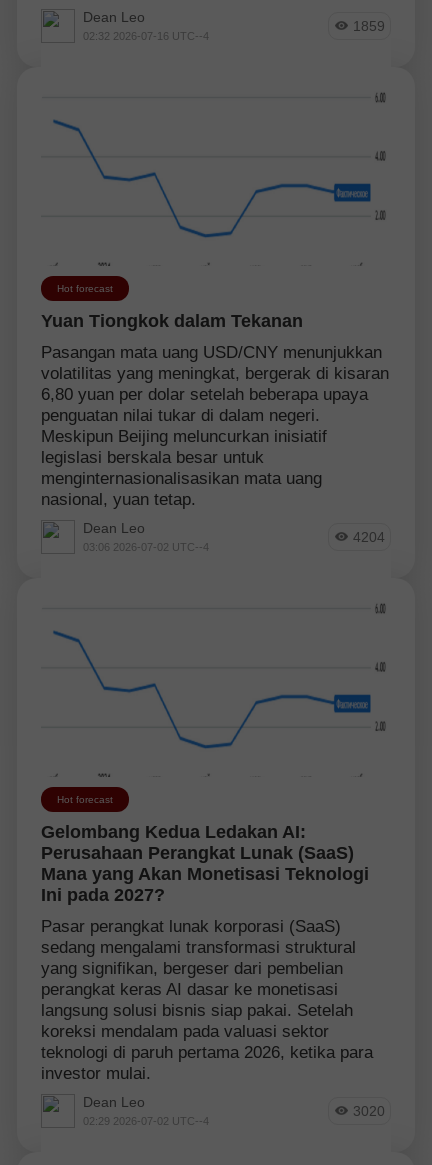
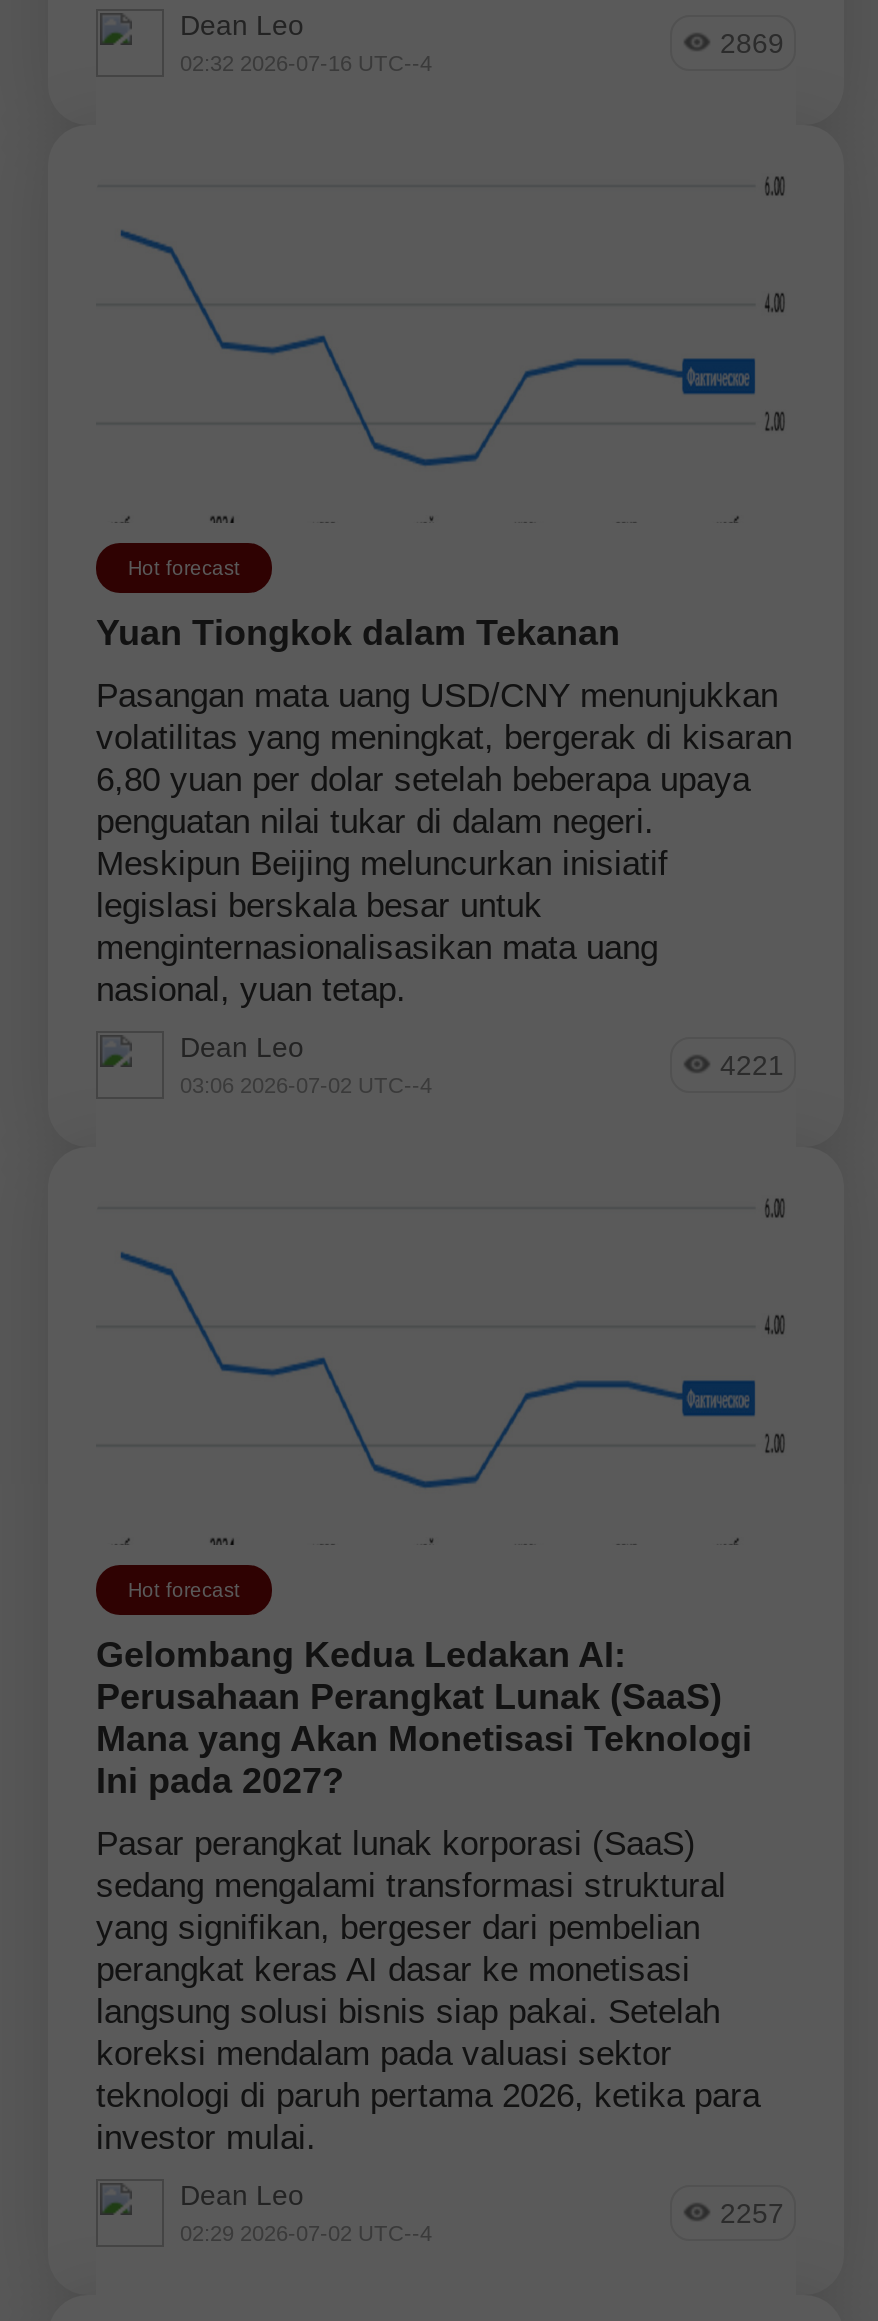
[353,18,385,34] 1859 -> [720,27,784,59] 2869
[353,529,385,545] 4204 -> [720,1049,784,1081] 4221
[353,1103,385,1119] 3020 -> [720,2197,784,2229] 2257

